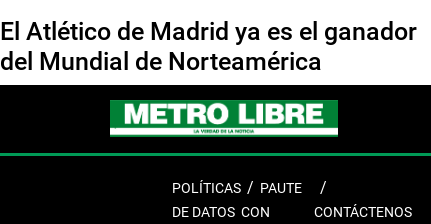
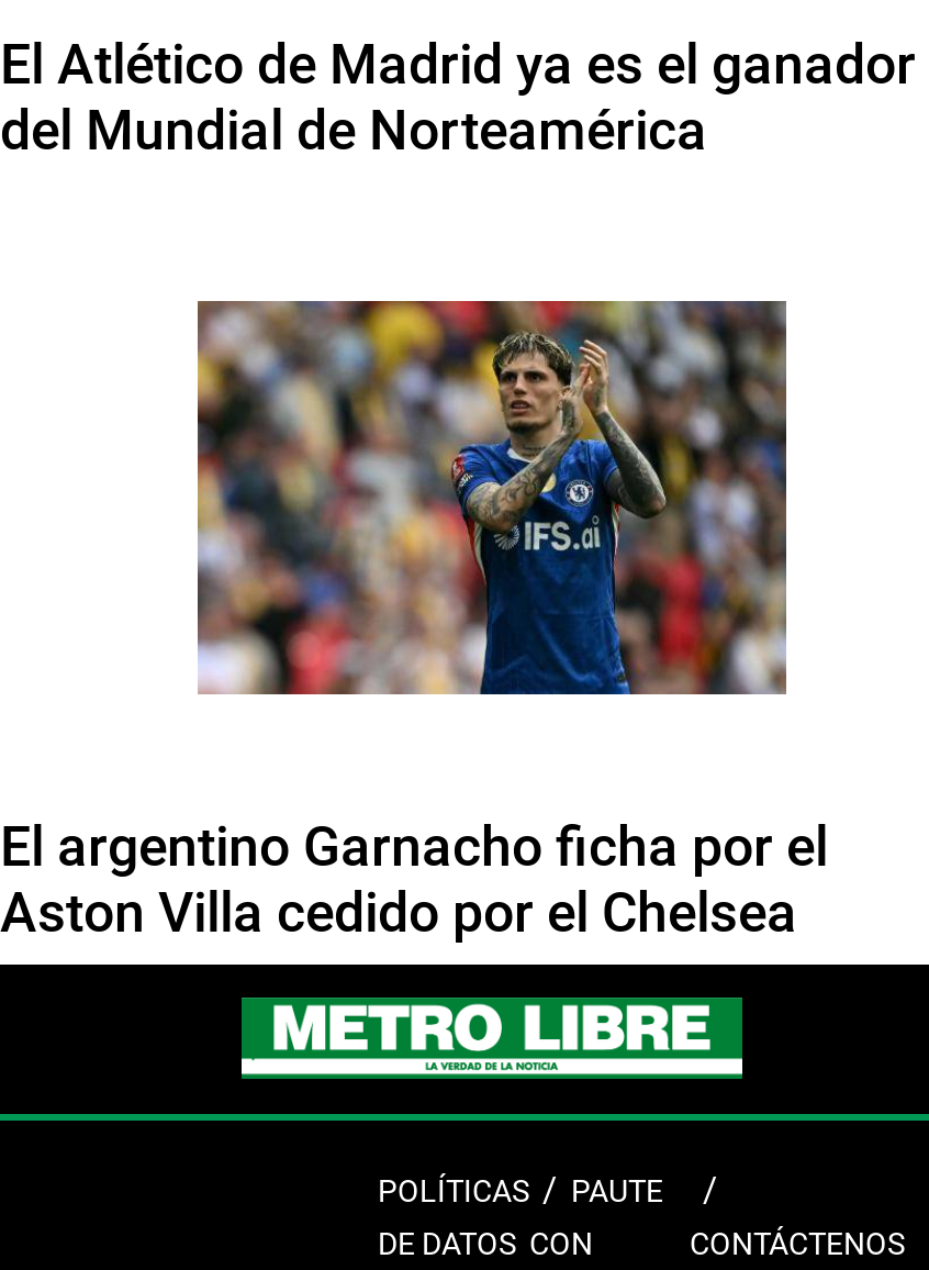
none -> [0,815,828,945] El argentino Garnacho ficha por el | Aston Villa cedido por el Chelsea
none -> [195,299,788,697] [image]

